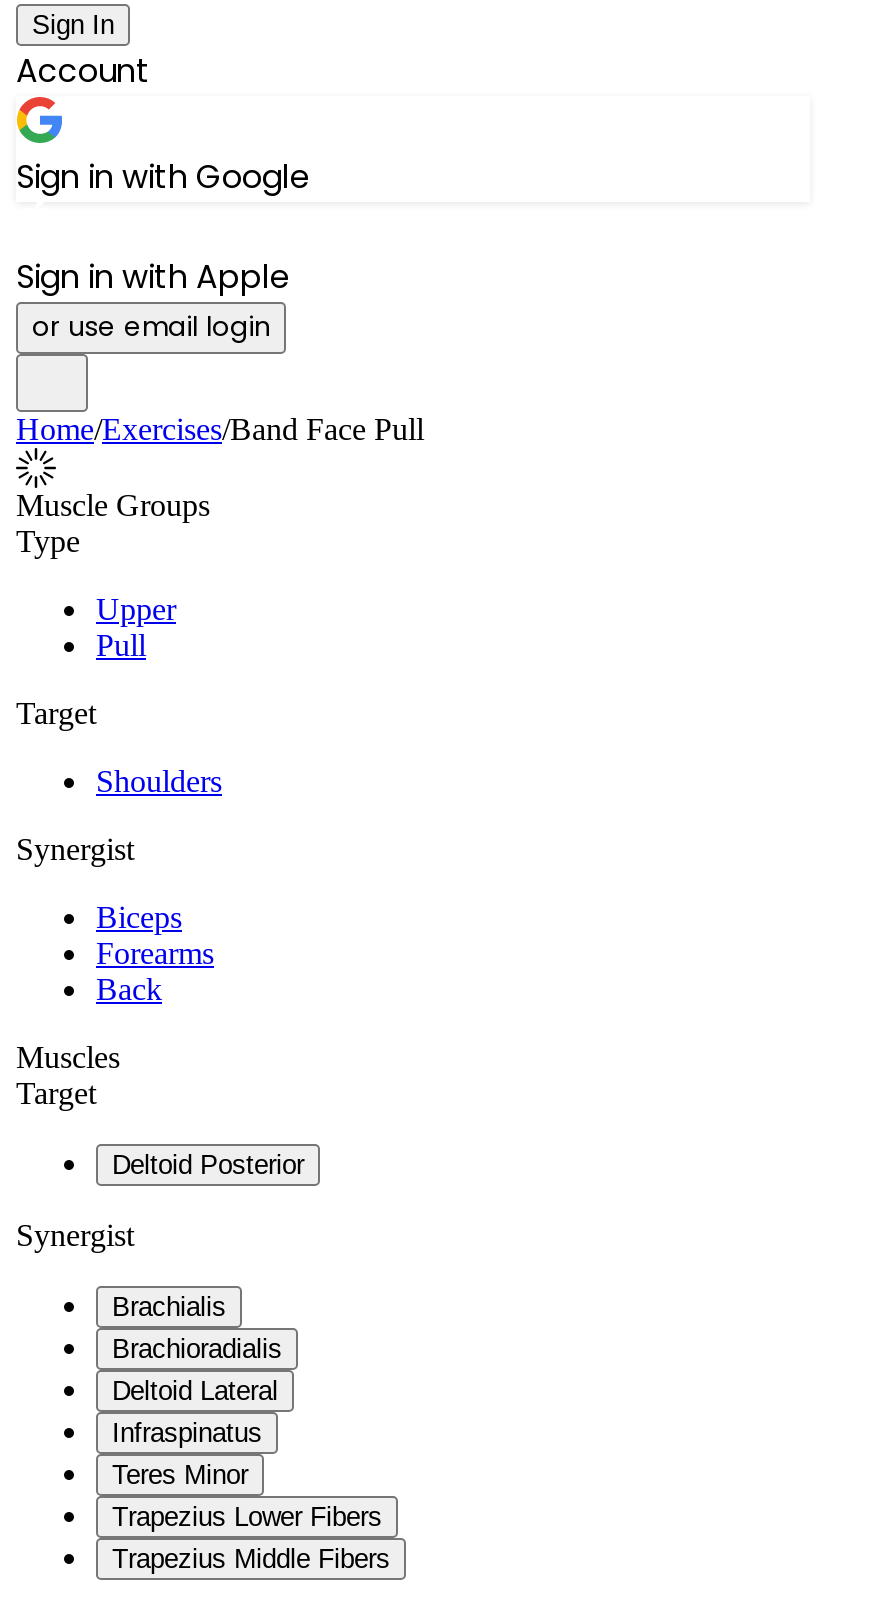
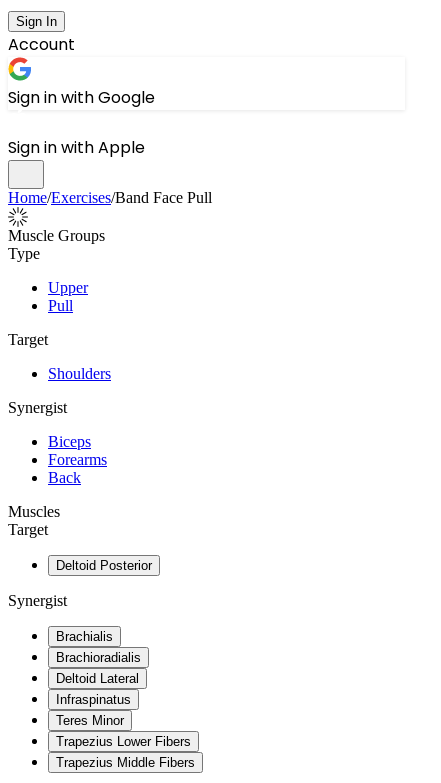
[32,308,270,346] or use email login -> none

